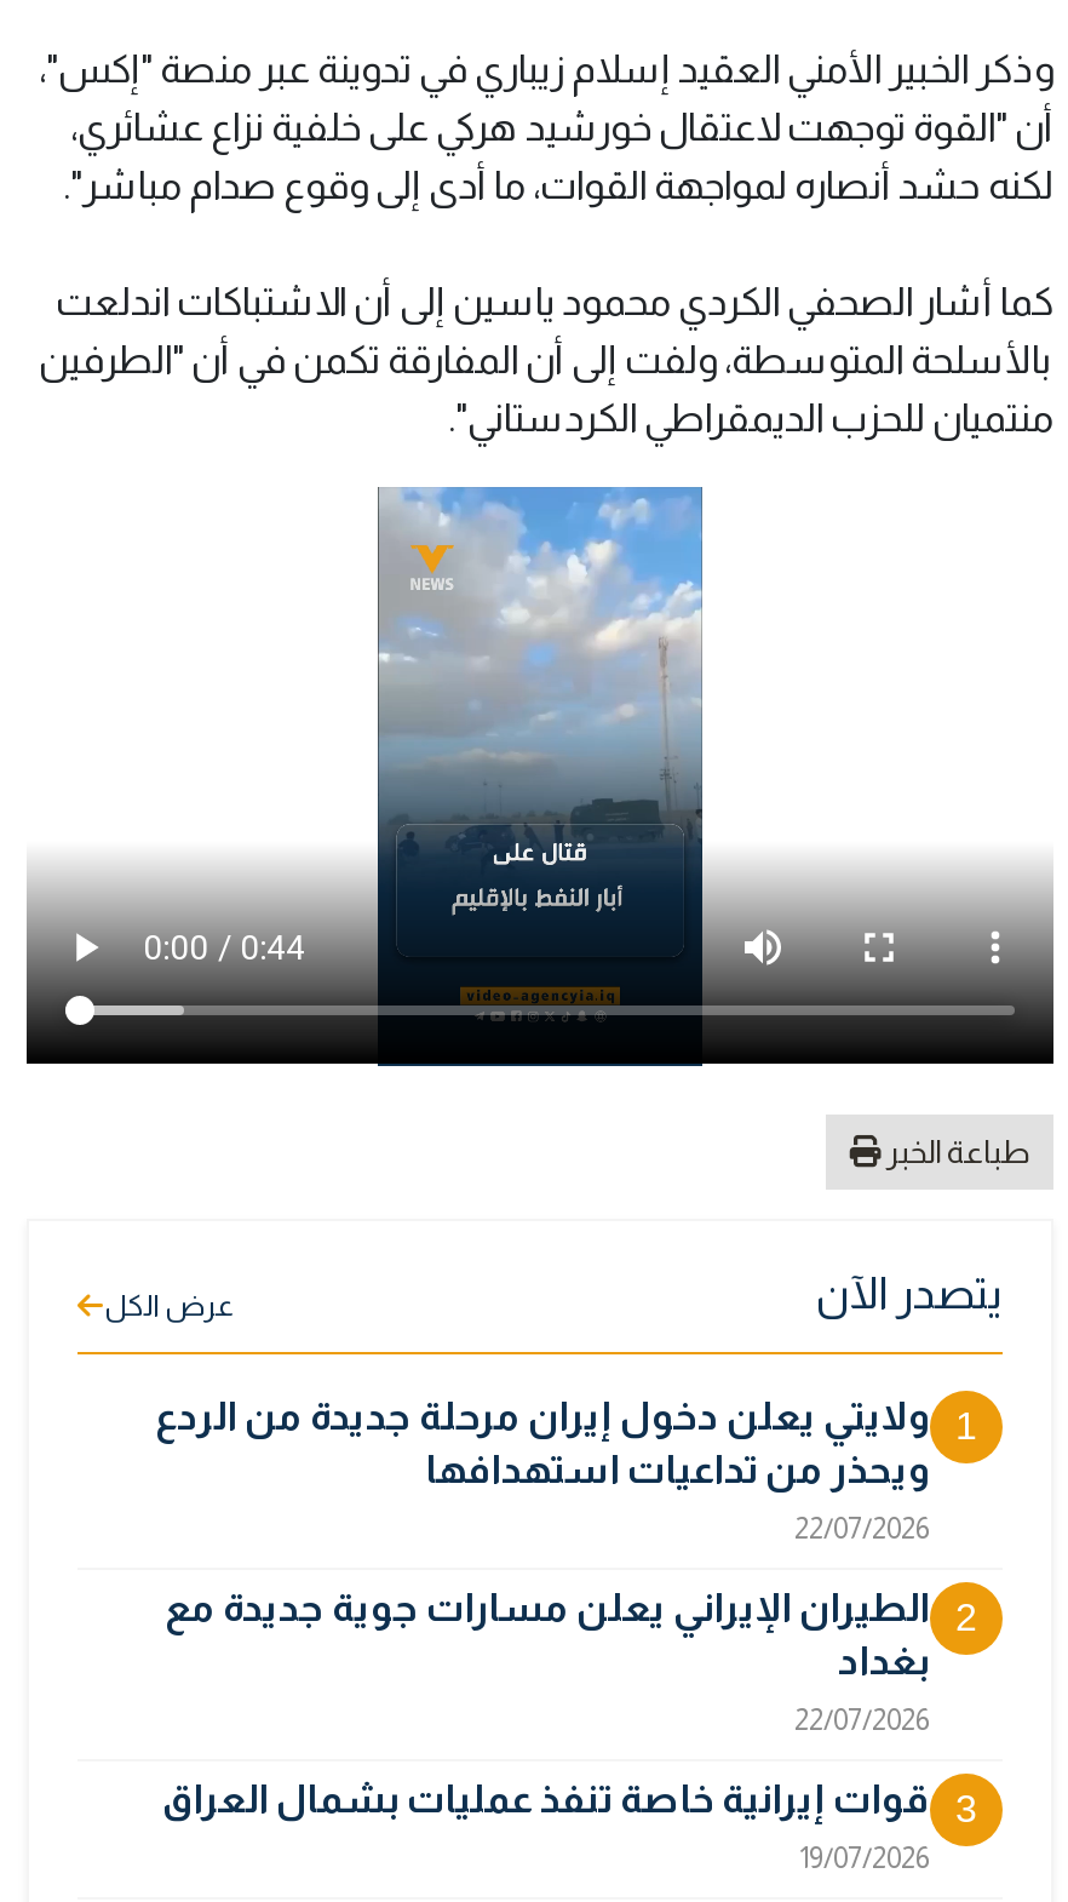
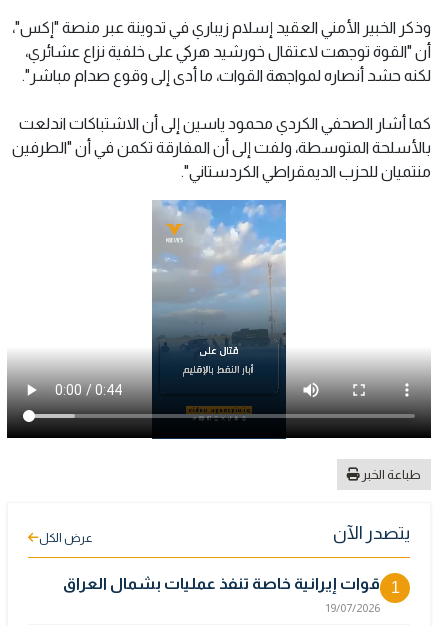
[155,1396,977,1830] ولايتي يعلن دخول إيران مرحلة جديدة من الردع | ويحذر من تداعيات استهدافها | 22/07/2026 | 2 | الطيران الإيراني يعلن مسارات جوية جديدة مع | بغداد | 22/07/2026 | 3 -> none

